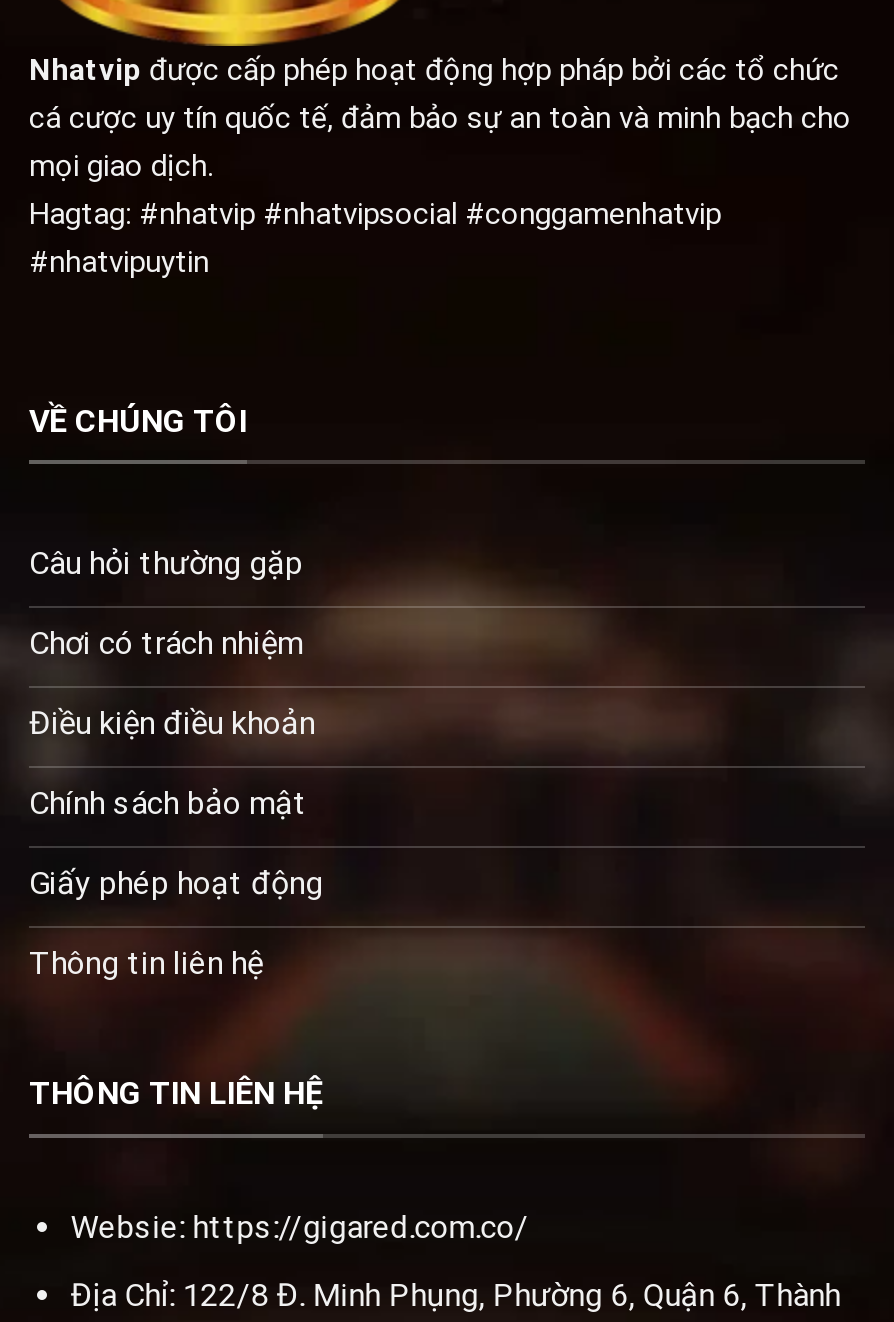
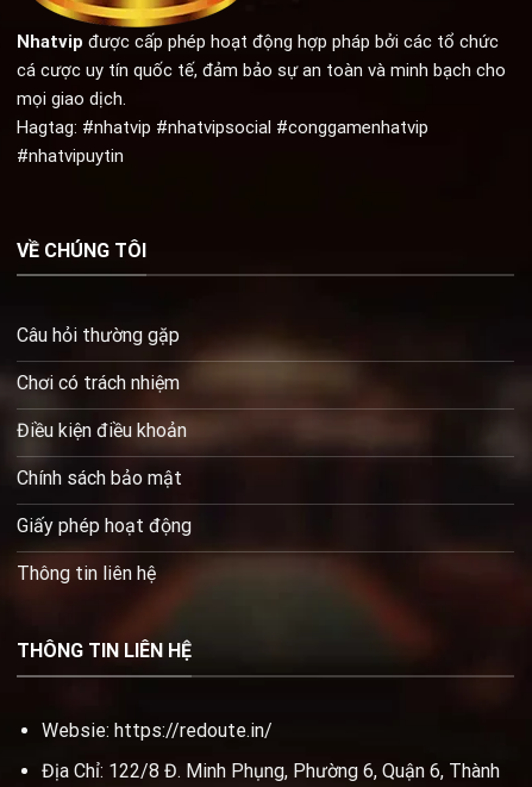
[71,1207,529,1245] Websie: https://gigared.com.co/ -> [41,719,272,741] Websie: https://redoute.in/

